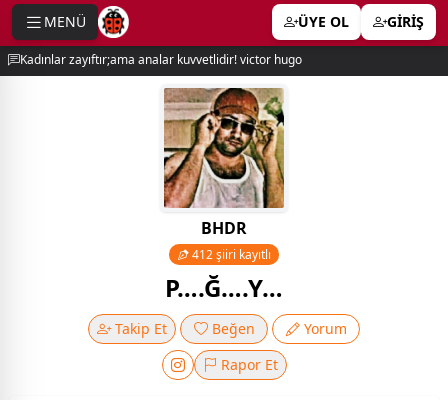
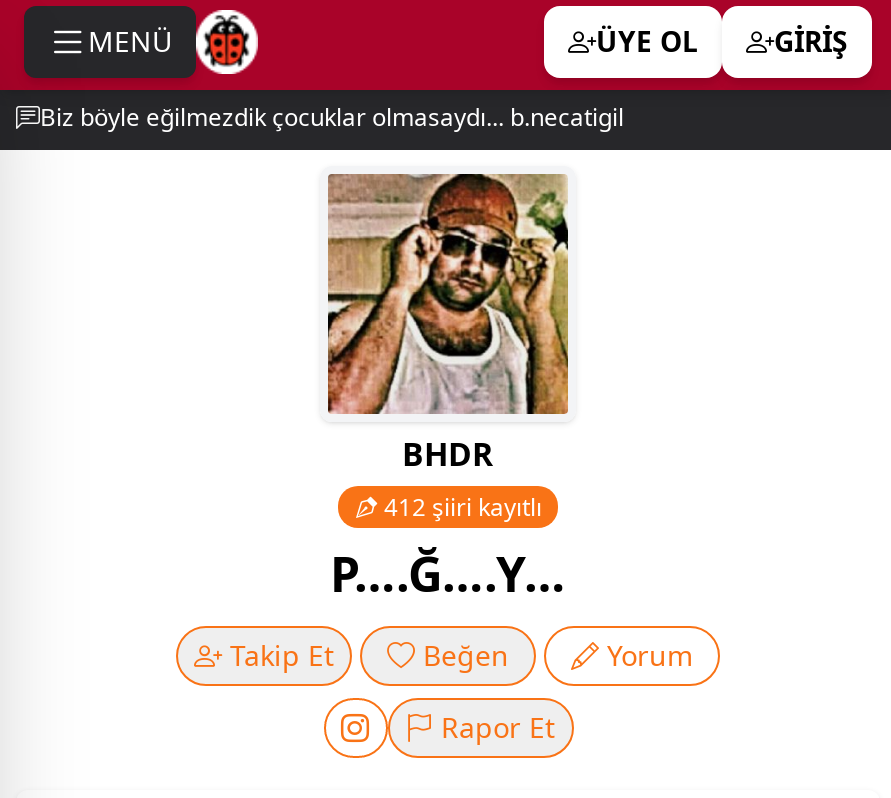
[20,51,302,68] Kadınlar zayıftır;ama analar kuvvetlidir! victor hugo -> [40,100,624,134] Biz böyle eğilmezdik çocuklar olmasaydı... b.necatigil

